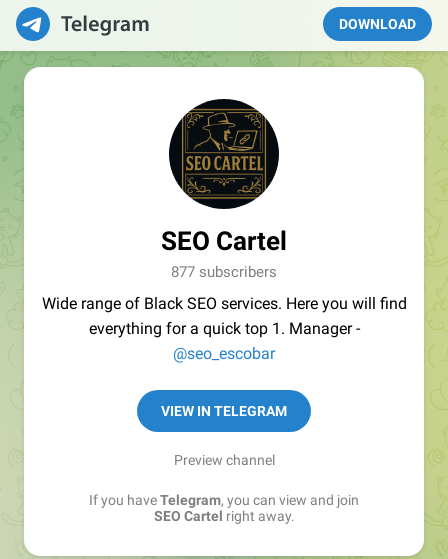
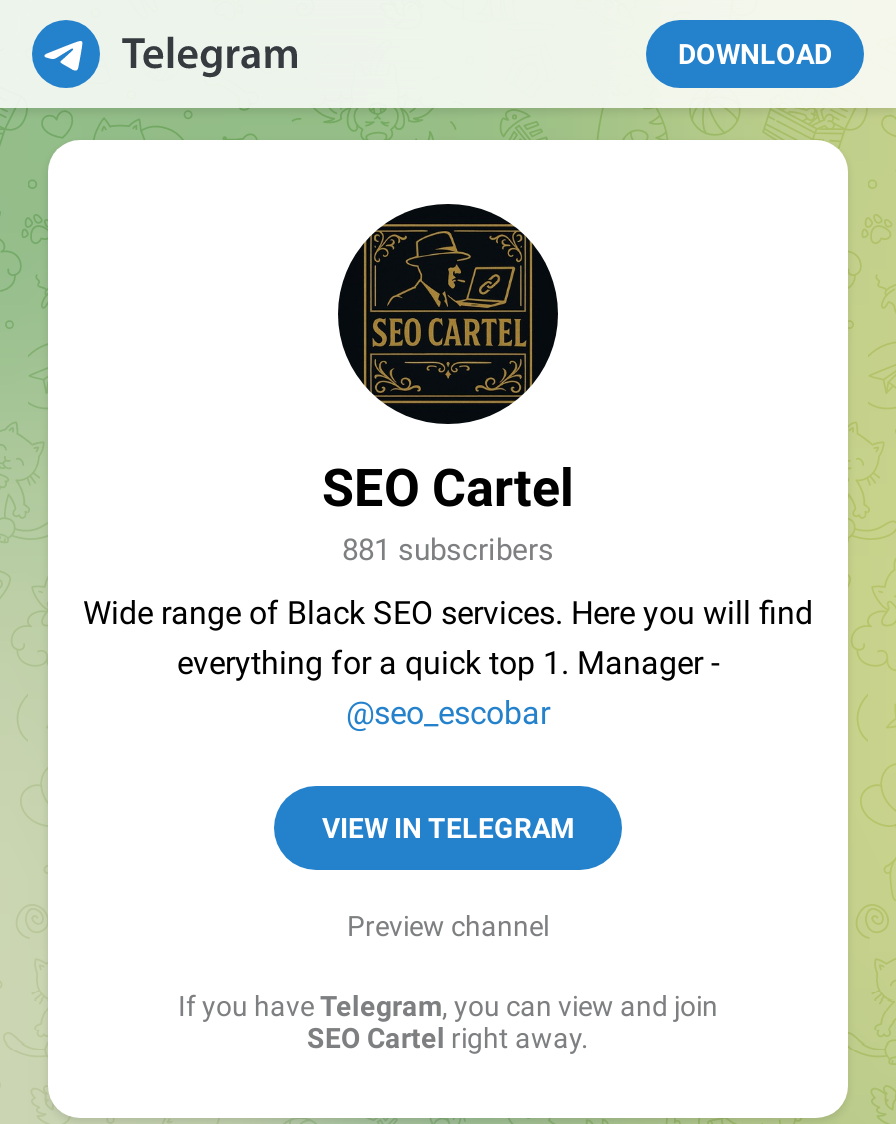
[171,263,277,281] 877 subscribers -> [342,532,554,568] 881 subscribers

